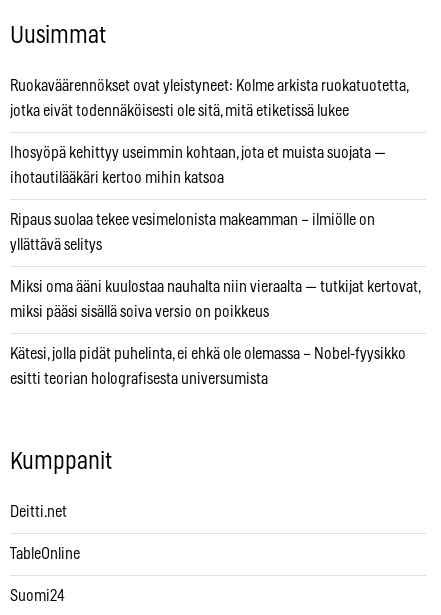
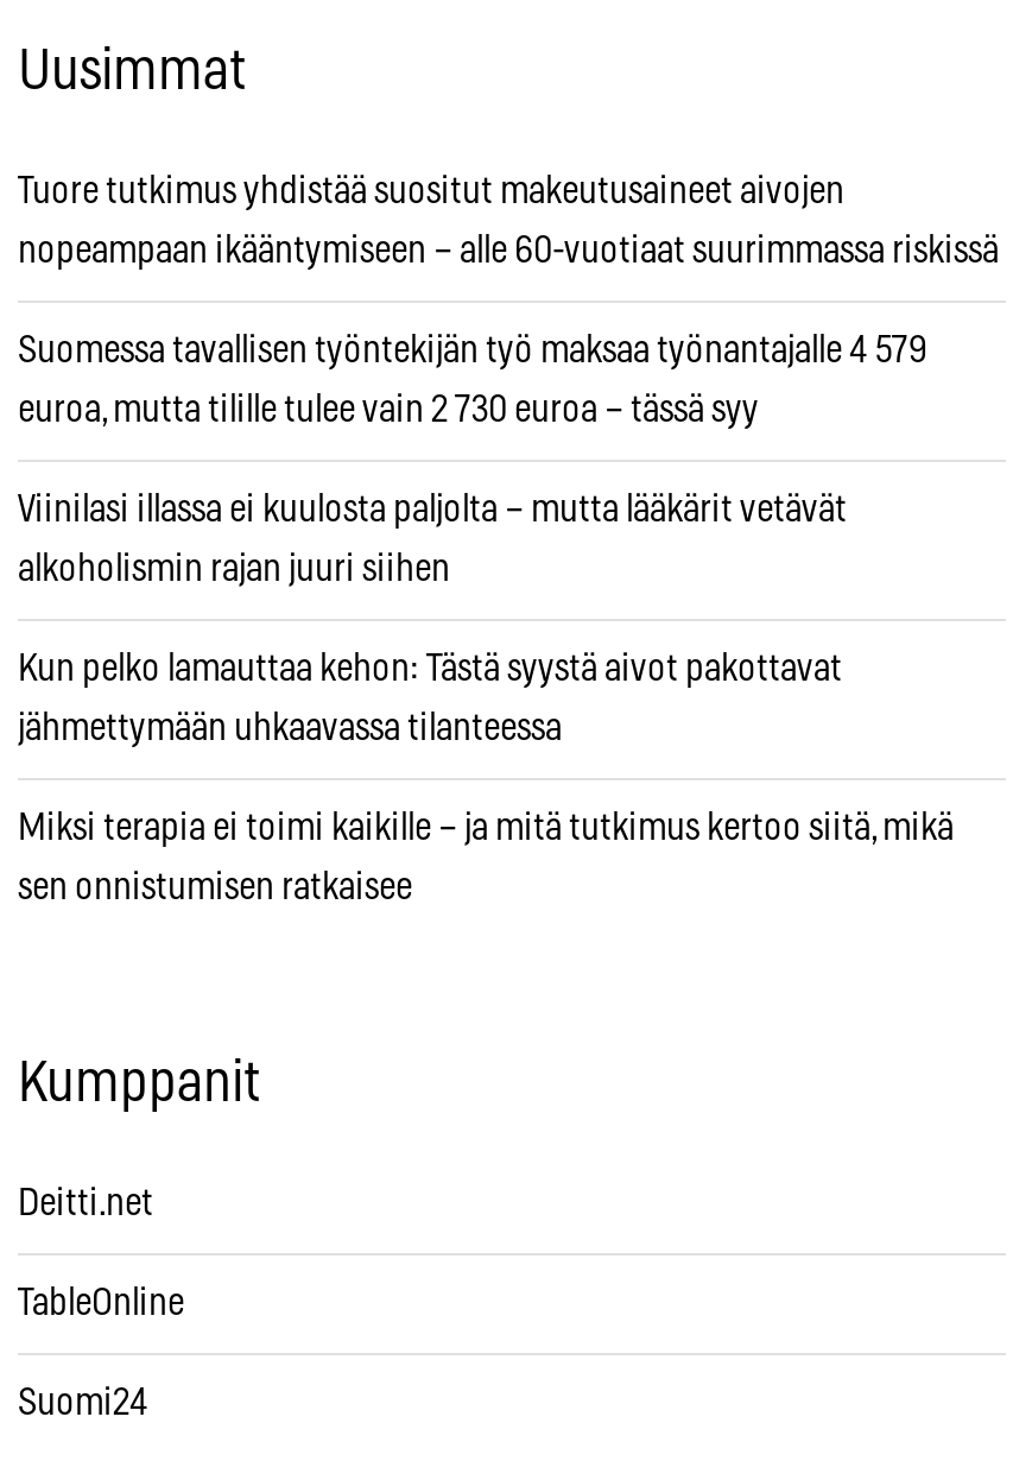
[10,78,408,94] Ruokaväärennökset ovat yleistyneet: Kolme arkista ruokatuotetta, -> [18,173,844,211] Tuore tutkimus yhdistää suositut makeutusaineet aivojen
[10,103,349,119] jotka eivät todennäköisesti ole sitä, mitä etiketissä lukee -> [18,232,999,270] nopeampaan ikääntymiseen – alle 60-vuotiaat suurimmassa riskissä
[10,145,386,161] Ihosyöpä kehittyy useimmin kohtaan, jota et muista suojata — -> [18,332,927,370] Suomessa tavallisen työntekijän työ maksaa työnantajalle 4 579
[10,170,224,186] ihotautilääkäri kertoo mihin katsoa -> [18,392,759,430] euroa, mutta tilille tulee vain 2 730 euroa – tässä syy
[10,212,375,228] Ripaus suolaa tekee vesimelonista makeamman – ilmiölle on -> [18,491,847,529] Viinilasi illassa ei kuulosta paljolta – mutta lääkärit vetävät
[10,237,102,253] yllättävä selitys -> [18,551,450,589] alkoholismin rajan juuri siihen
[10,279,420,295] Miksi oma ääni kuulostaa nauhalta niin vieraalta — tutkijat kertovat, -> [18,650,842,688] Kun pelko lamauttaa kehon: Tästä syystä aivot pakottavat
[10,304,269,320] miksi pääsi sisällä soiva versio on poikkeus -> [18,710,562,748] jähmettymään uhkaavassa tilanteessa
[10,346,406,362] Kätesi, jolla pidät puhelinta, ei ehkä ole olemassa – Nobel-fyysikko -> [18,810,954,848] Miksi terapia ei toimi kaikille – ja mitä tutkimus kertoo siitä, mikä
[10,371,268,387] esitti teorian holografisesta universumista -> [18,869,412,907] sen onnistumisen ratkaisee

